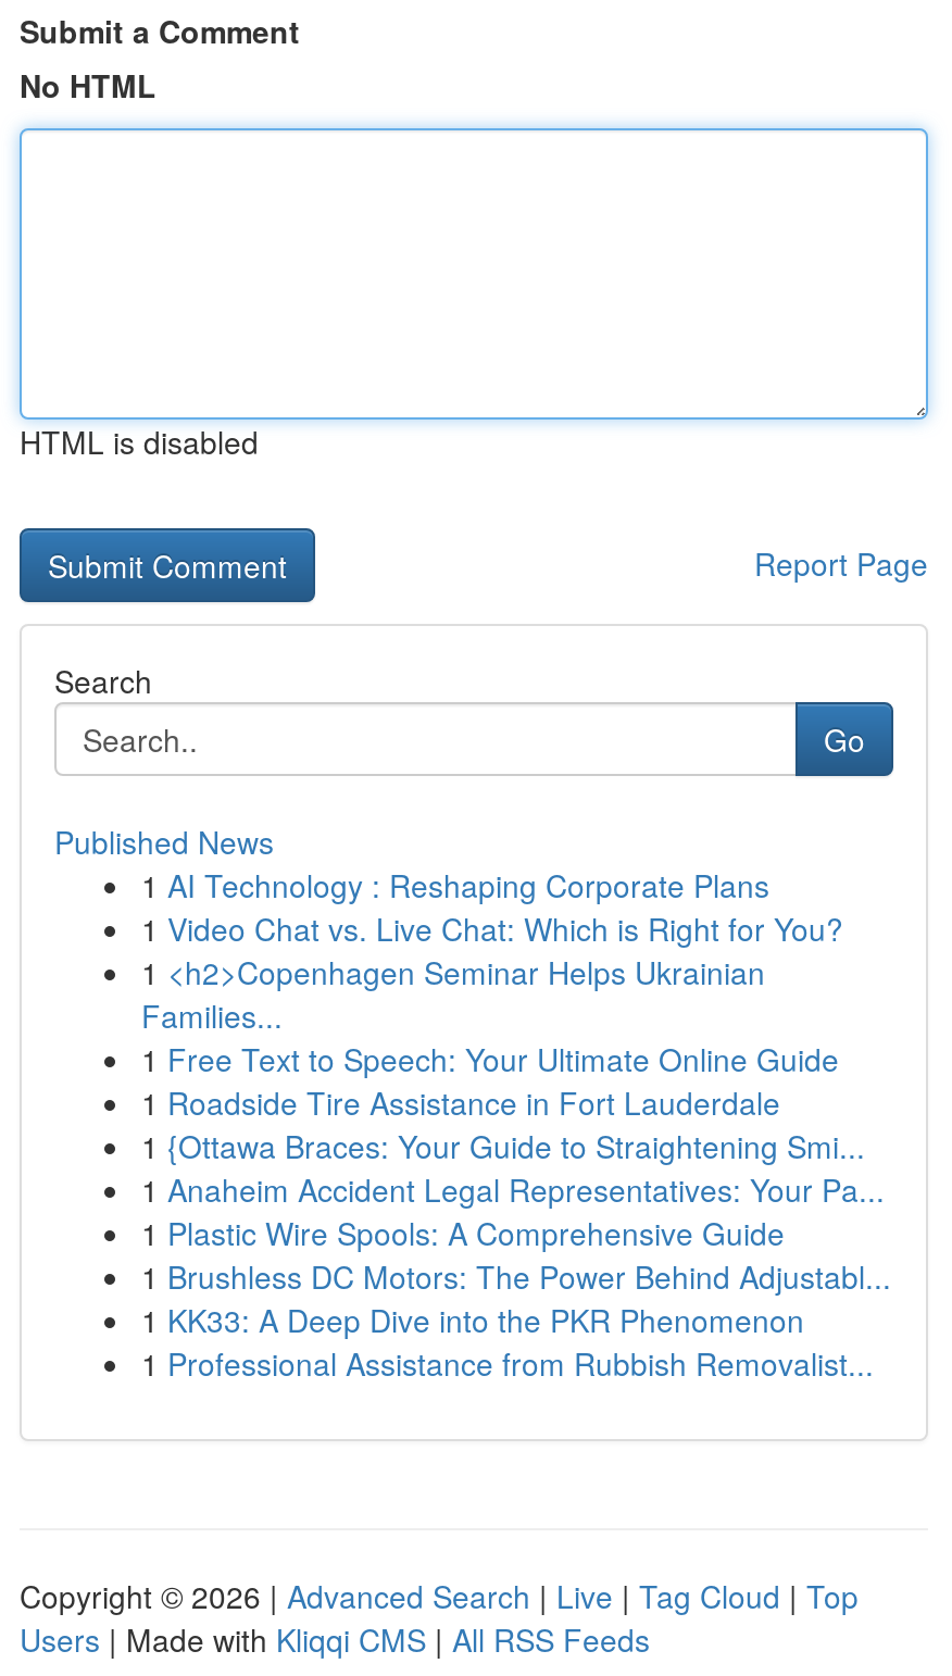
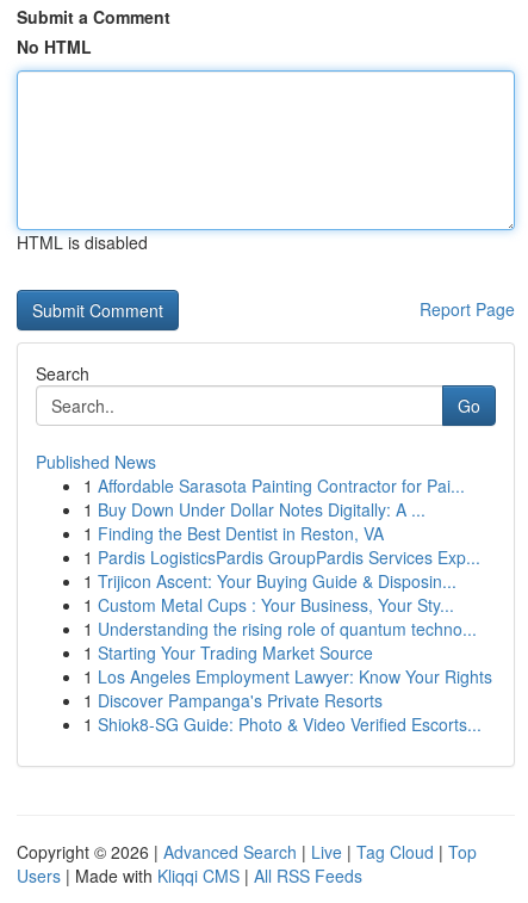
[141,863,891,1385] 1 AI Technology : Reshaping Corporate Plans | 1 Video Chat vs. Live Chat: Which is Right for You? | 1 <h2>Copenhagen Seminar Helps Ukrainian | Families... | 1 Free Text to Speech: Your Ultimate Online Guide | 1 Roadside Tire Assistance in Fort Lauderdale | 1 {Ottawa Braces: Your Guide to Straightening Smi... | 1 Anaheim Accident Legal Representatives: Your Pa... | 1 Plastic Wire Spools: A Comprehensive Guide | 1 Brushless DC Motors: The Power Behind Adjustabl... | 1 KK33: A Deep Dive into the PKR Phenomenon | 1 Professional Assistance from Rubbish Removalist... -> [83,474,492,736] 1 Affordable Sarasota Painting Contractor for Pai... | 1 Buy Down Under Dollar Notes Digitally: A ... | 1 Finding the Best Dentist in Reston, VA | 1 Pardis LogisticsPardis GroupPardis Services Exp... | 1 Trijicon Ascent: Your Buying Guide & Disposin... | 1 Custom Metal Cups : Your Business, Your Sty... | 1 Understanding the rising role of quantum techno... | 1 Starting Your Trading Market Source | 1 Los Angeles Employment Lawyer: Know Your Rights | 1 Discover Pampanga's Private Resorts | 1 Shiok8-SG Guide: Photo & Video Verified Escorts...

